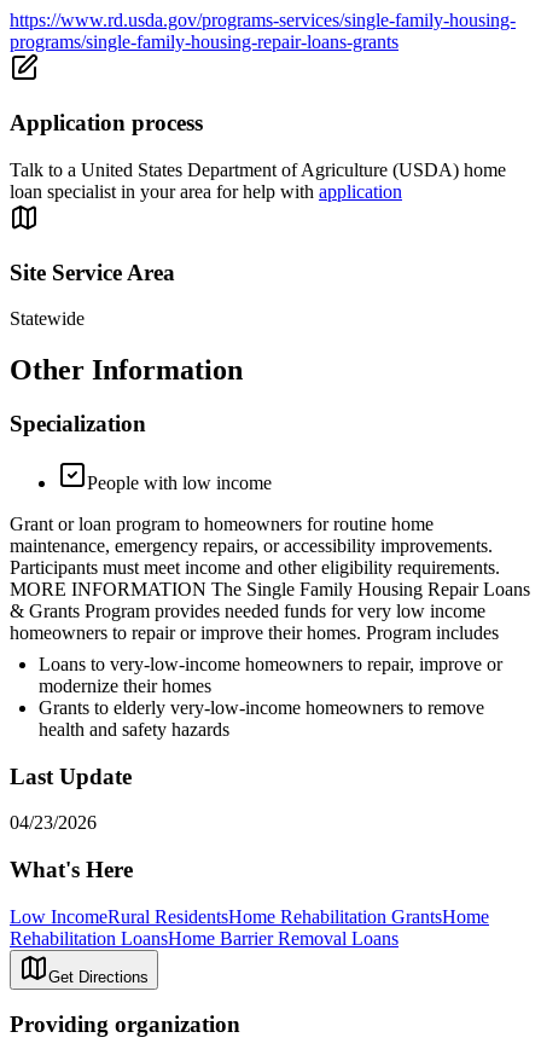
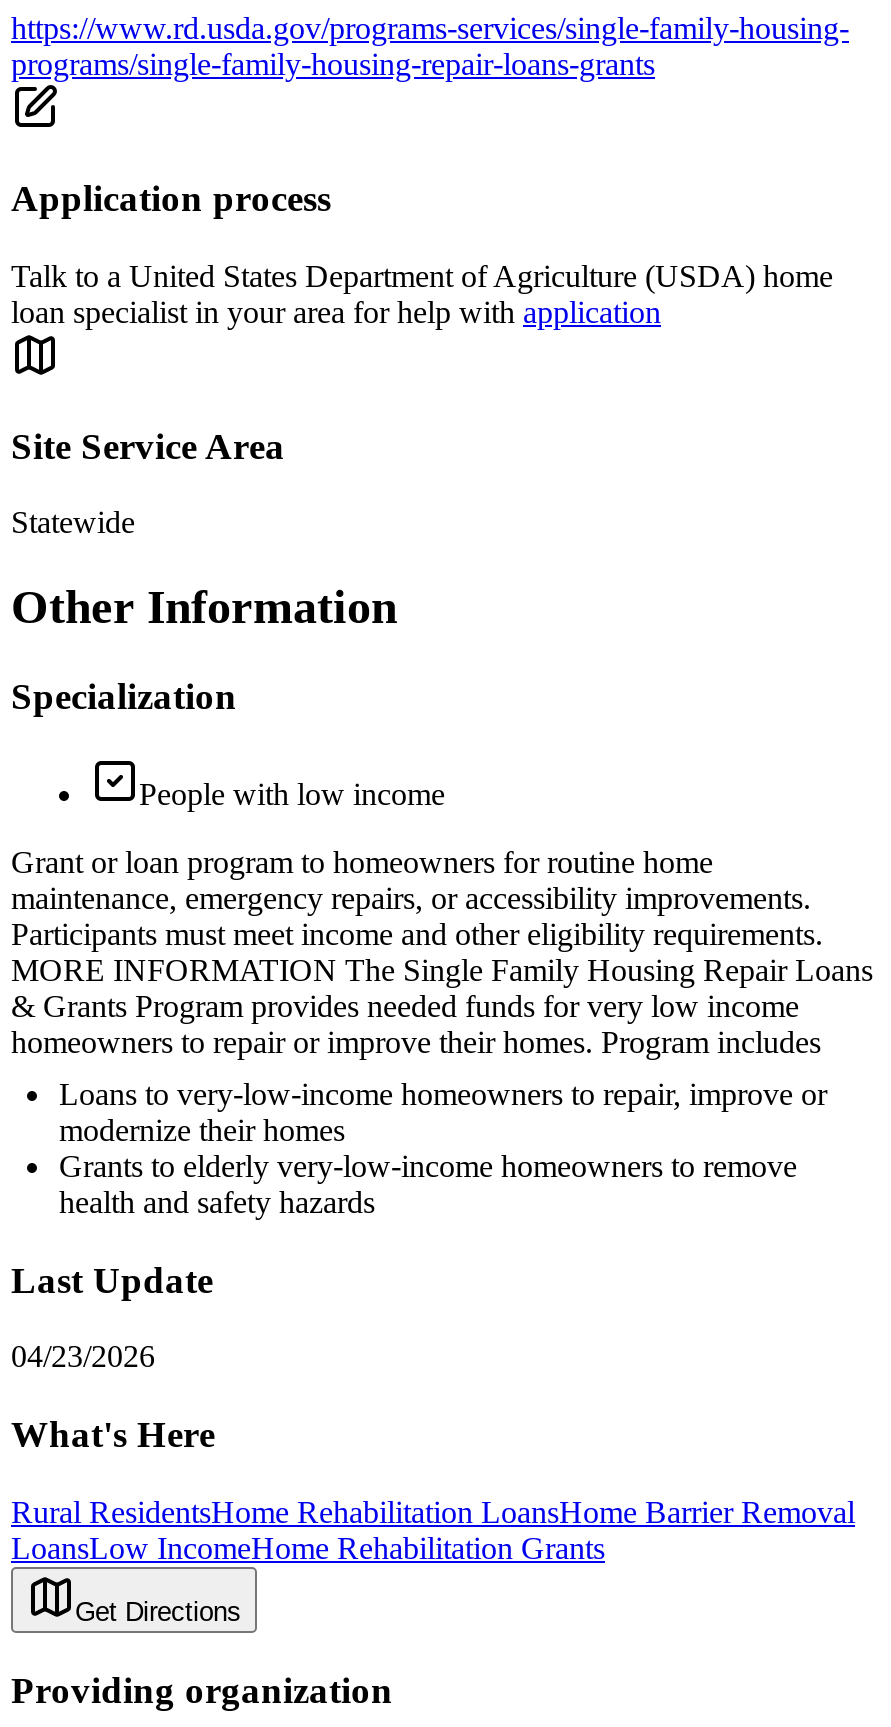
[10,906,489,948] Low IncomeRural ResidentsHome Rehabilitation GrantsHome | Rehabilitation LoansHome Barrier Removal Loans -> [11,1494,855,1564] Rural ResidentsHome Rehabilitation LoansHome Barrier Removal | LoansLow IncomeHome Rehabilitation Grants

